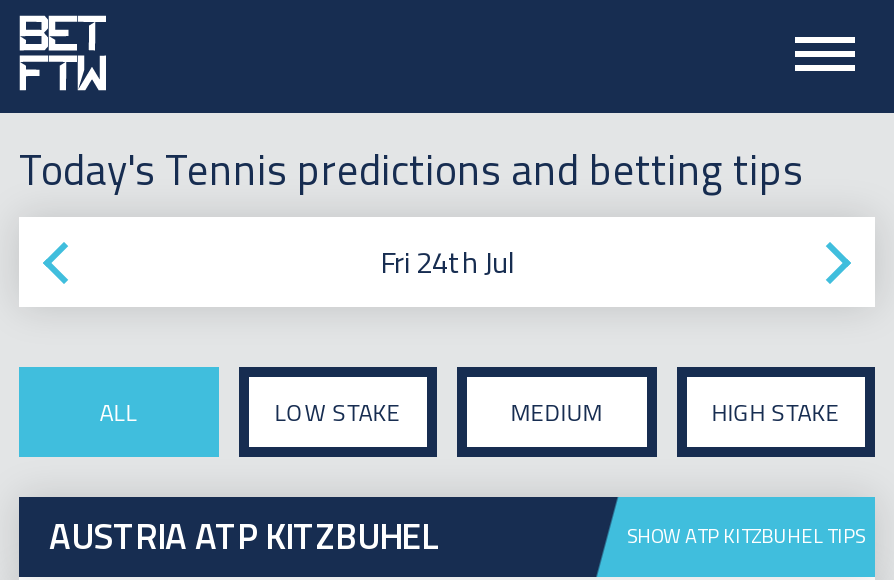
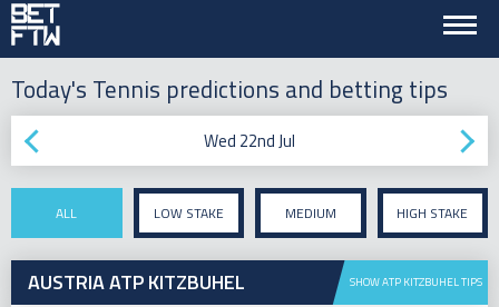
[380,239,514,285] Fri 24th Jul -> [204,128,295,153] Wed 22nd Jul

